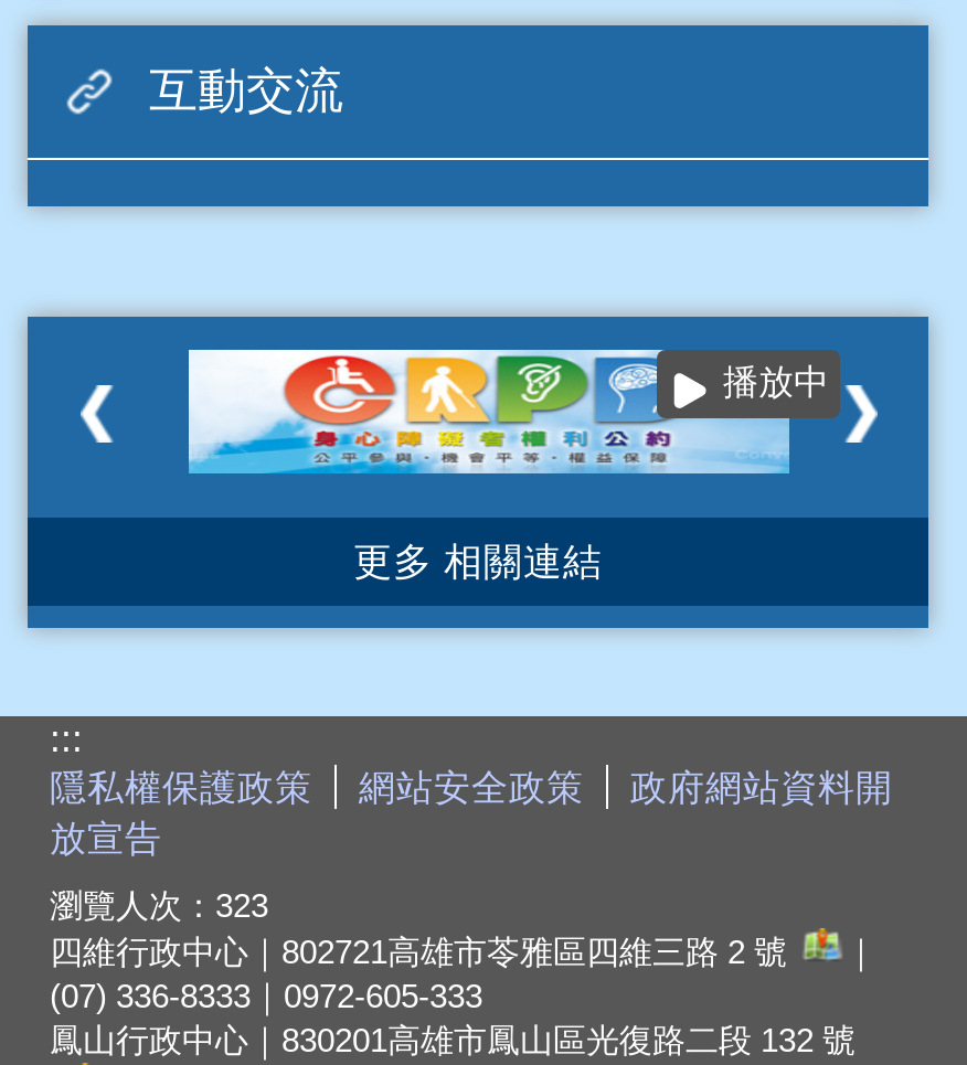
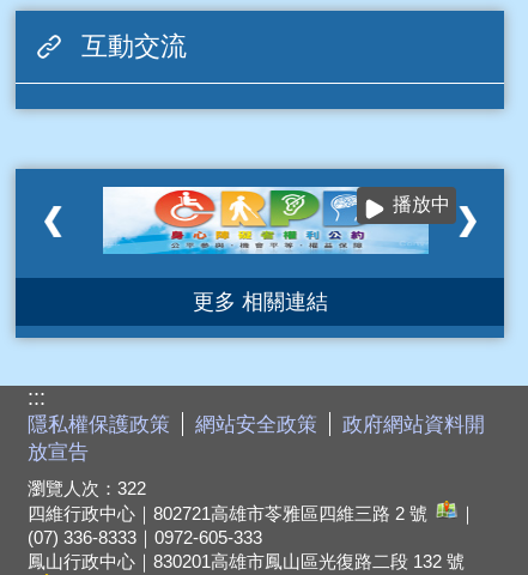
[50,886,268,923] 瀏覽人次：323 -> [28,478,146,498] 瀏覽人次：322

